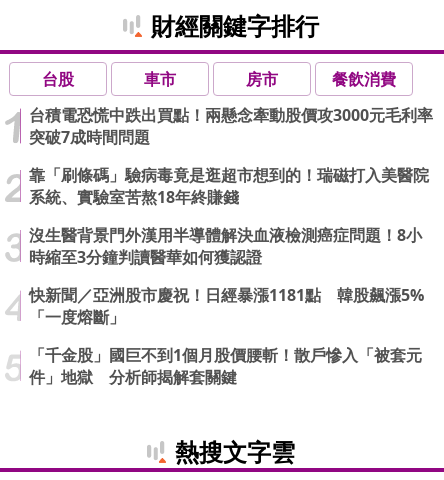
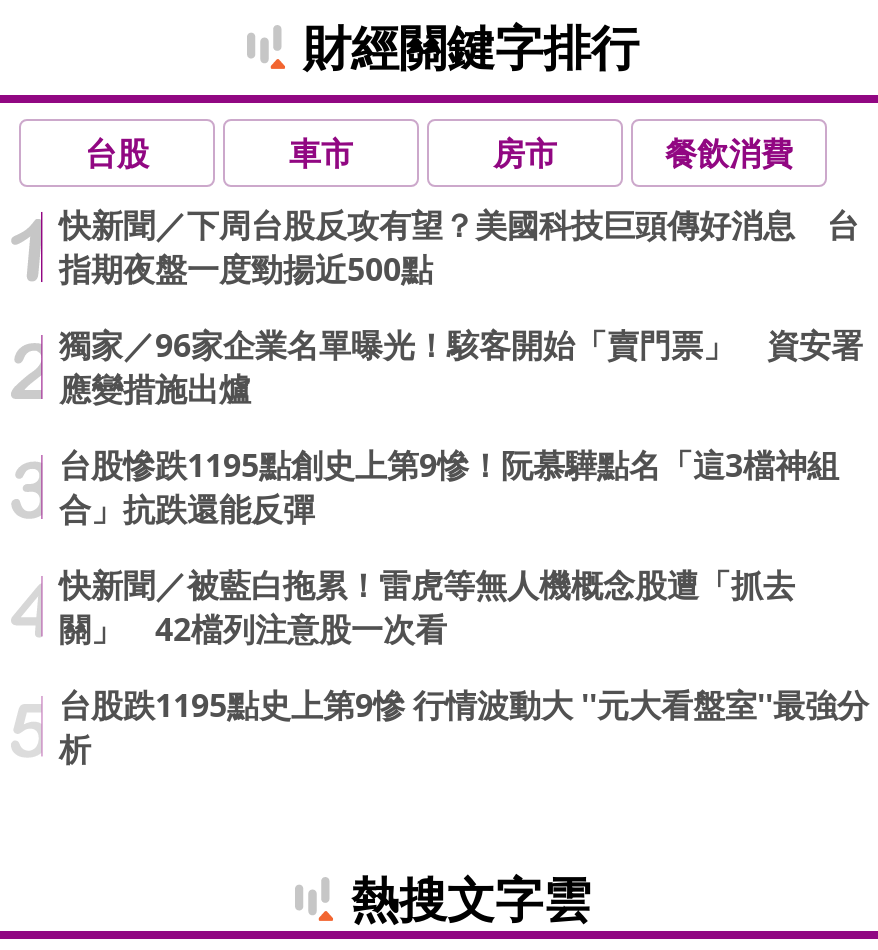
[29,104,433,148] 台積電恐慌中跌出買點！兩懸念牽動股價攻3000元毛利率 | 突破7成時間問題 -> [59,203,859,291] 快新聞／下周台股反攻有望？美國科技巨頭傳好消息 台 | 指期夜盤一度勁揚近500點
[29,164,429,208] 靠「刷條碼」驗病毒竟是逛超市想到的！瑞磁打入美醫院 | 系統、實驗室苦熬18年終賺錢 -> [59,323,863,411] 獨家／96家企業名單曝光！駭客開始「賣門票」 資安署 | 應變措施出爐
[29,224,422,268] 沒生醫背景門外漢用半導體解決血液檢測癌症問題！8小 | 時縮至3分鐘判讀醫華如何獲認證 -> [59,443,839,531] 台股慘跌1195點創史上第9慘！阮慕驊點名「這3檔神組 | 合」抗跌還能反彈
[29,284,424,328] 快新聞／亞洲股市慶祝！日經暴漲1181點 韓股飆漲5% | 「一度熔斷」 -> [59,563,795,651] 快新聞／被藍白拖累！雷虎等無人機概念股遭「抓去 | 關」 42檔列注意股一次看
[29,344,422,388] 「千金股」國巨不到1個月股價腰斬！散戶慘入「被套元 | 件」地獄 分析師揭解套關鍵 -> [59,683,869,771] 台股跌1195點史上第9慘 行情波動大 ''元大看盤室''最強分 | 析

